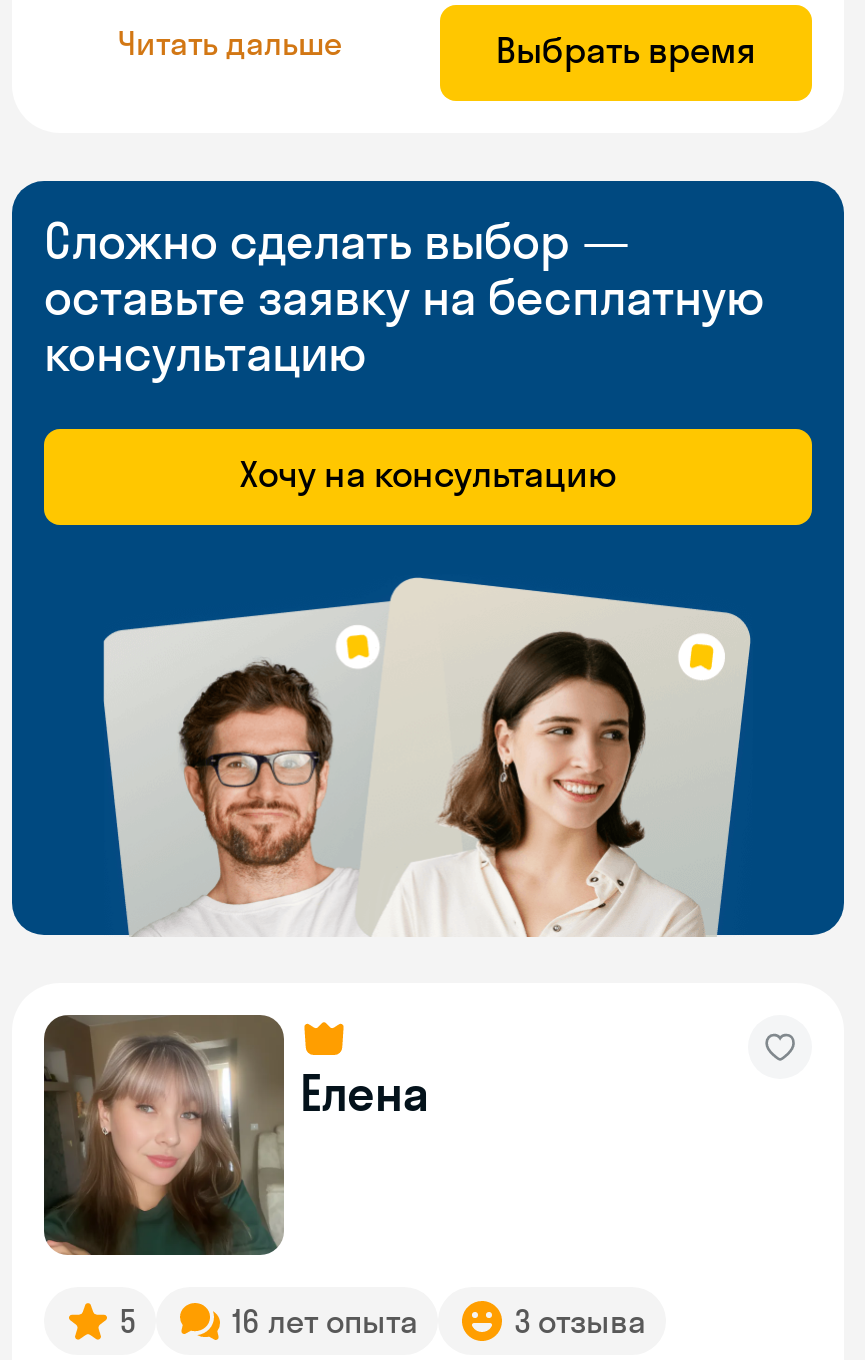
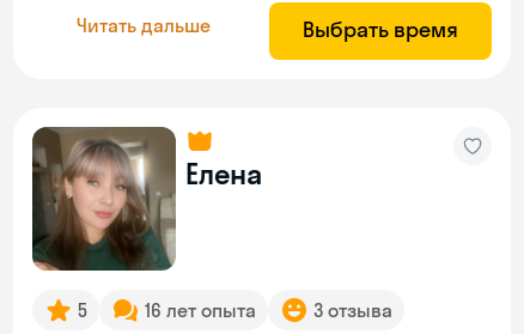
[10,179,846,939] [image] | Сложно сделать выбор — | оставьте заявку на бесплатную | консультацию | Хочу на консультацию -> none

